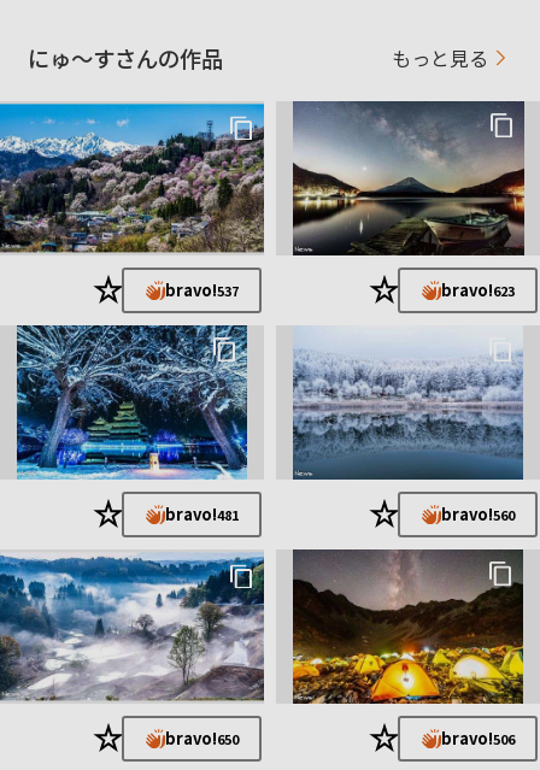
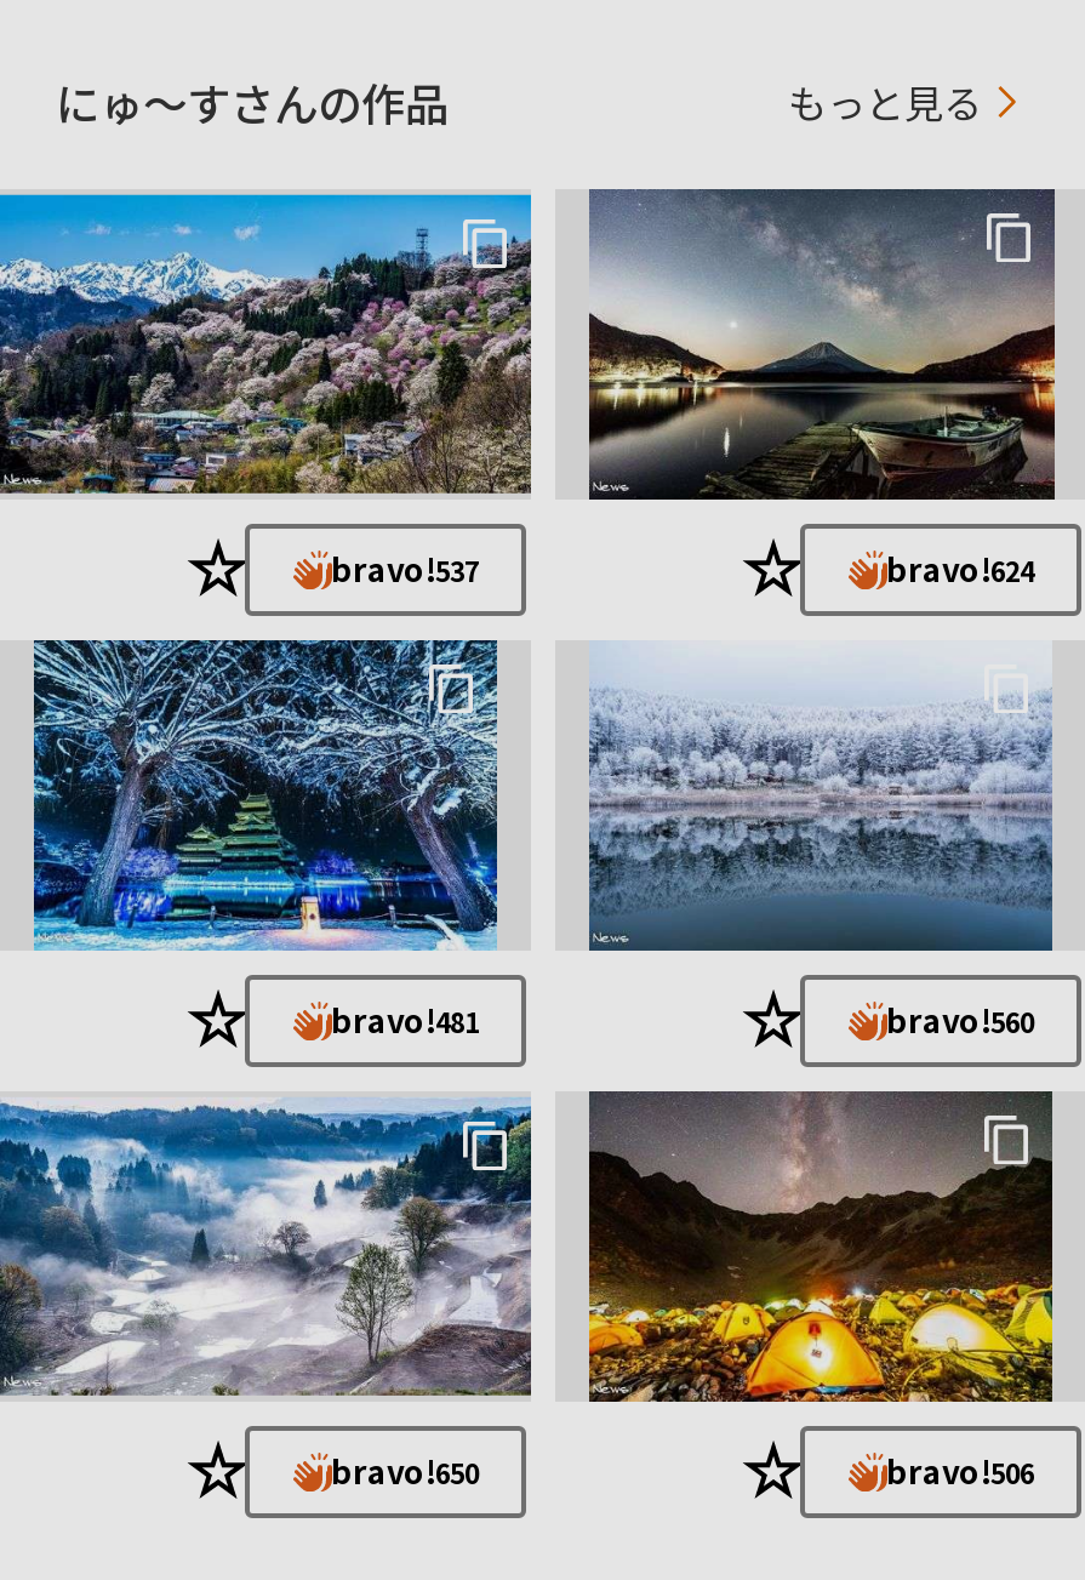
[441,278,514,301] bravo!623 -> [886,546,1034,592] bravo!624

